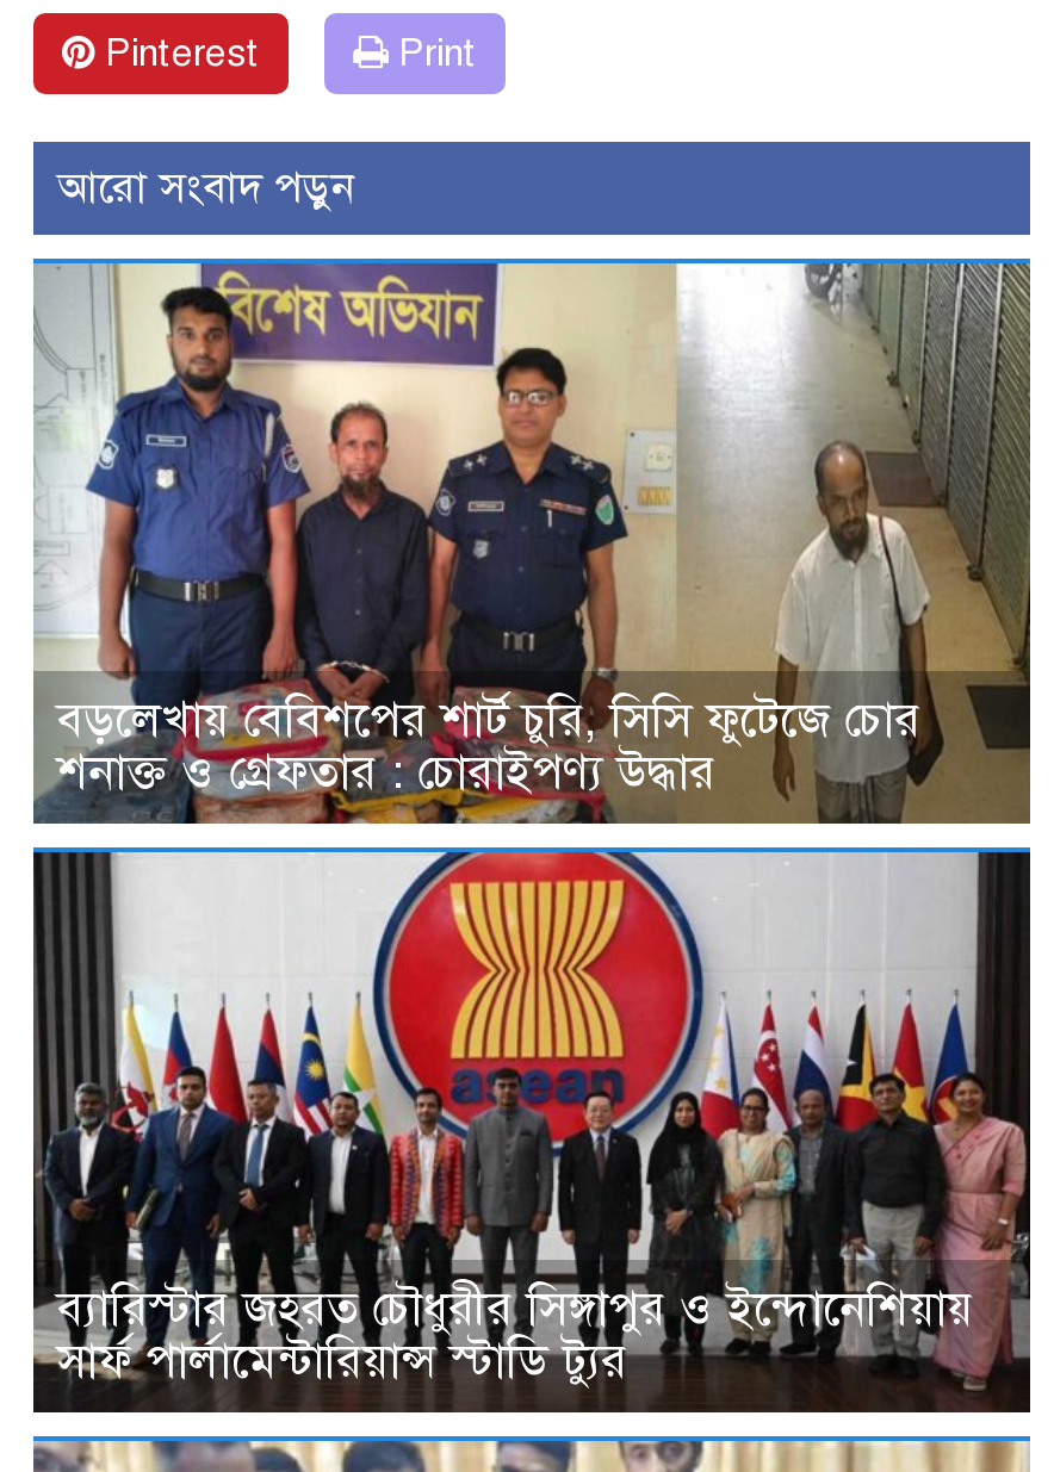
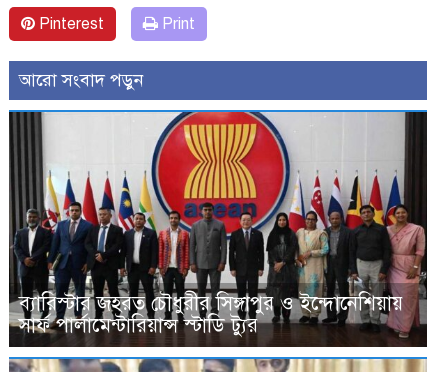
[36,261,1030,826] [image] | বড়লেখায় বেবিশপের শার্ট চুরি, সিসি ফুটেজে চোর | শনাক্ত ও গ্রেফতার : চোরাইপণ্য উদ্ধার -> none

